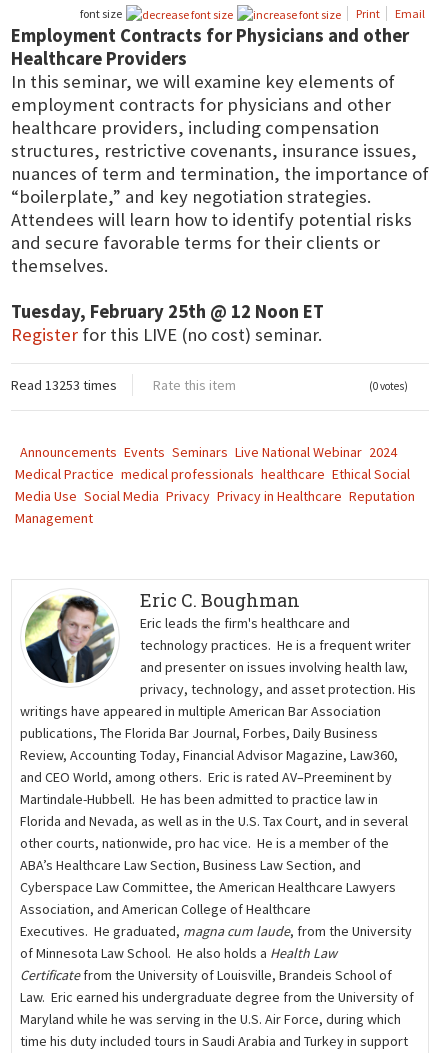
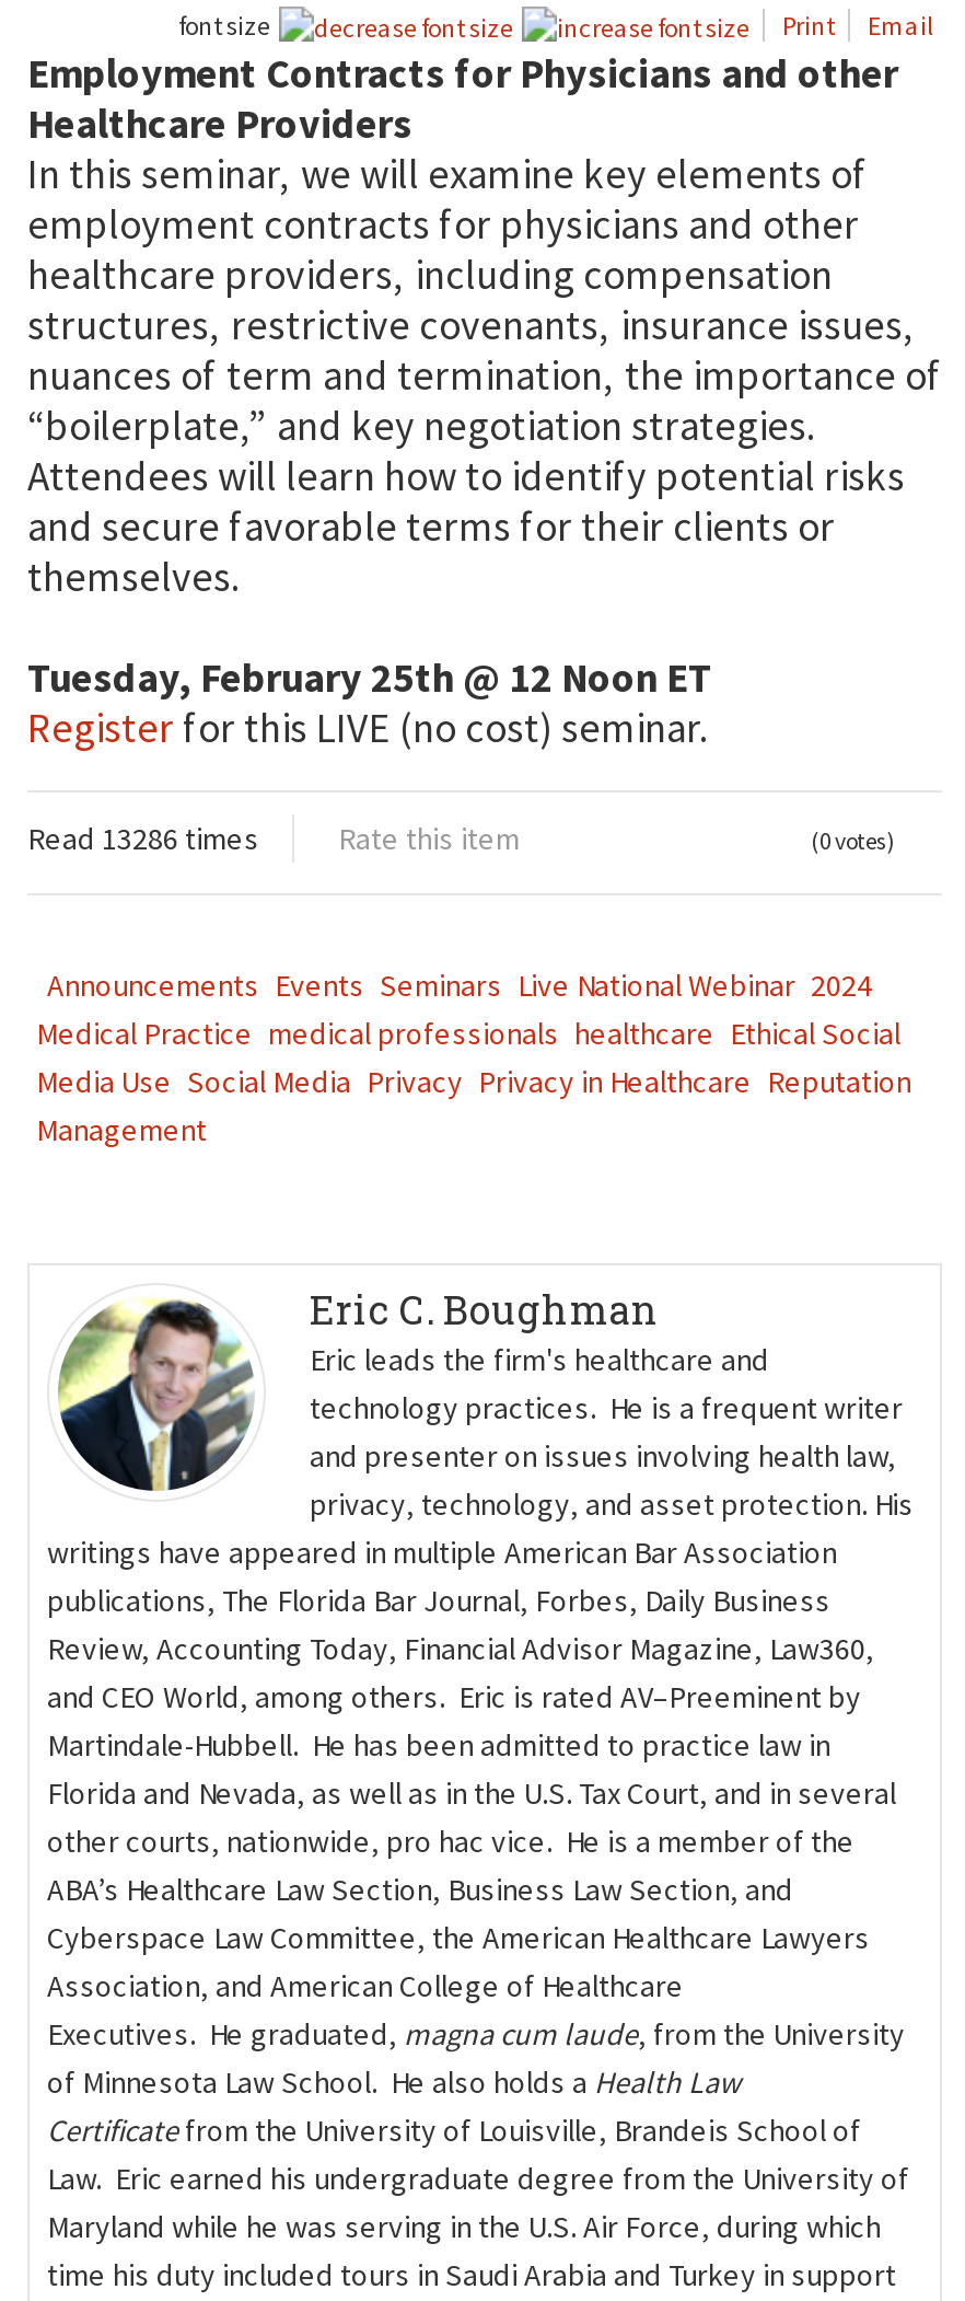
[11,376,236,394] Read 13253 times Rate this item -> [27,819,520,859] Read 13286 times Rate this item

